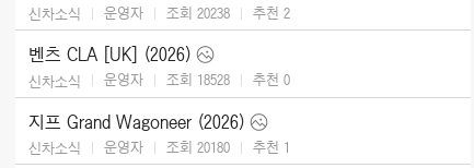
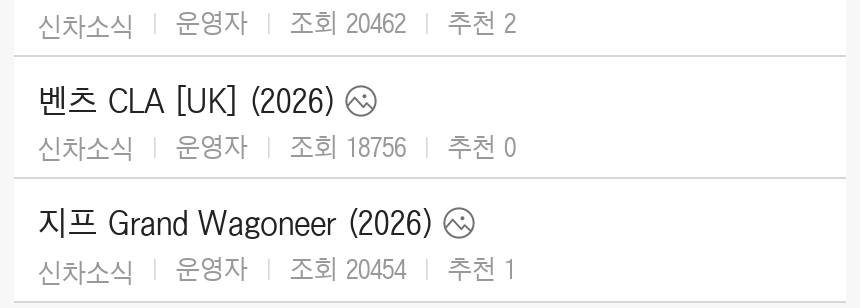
[28,3,290,23] 신차소식 운영자 조회 20238 추천 2 -> [38,5,516,42] 신차소식 운영자 조회 20462 추천 2
[28,70,290,90] 신차소식 운영자 조회 18528 추천 0 -> [38,128,516,165] 신차소식 운영자 조회 18756 추천 0
[28,137,290,157] 신차소식 운영자 조회 20180 추천 1 -> [38,251,516,288] 신차소식 운영자 조회 20454 추천 1

